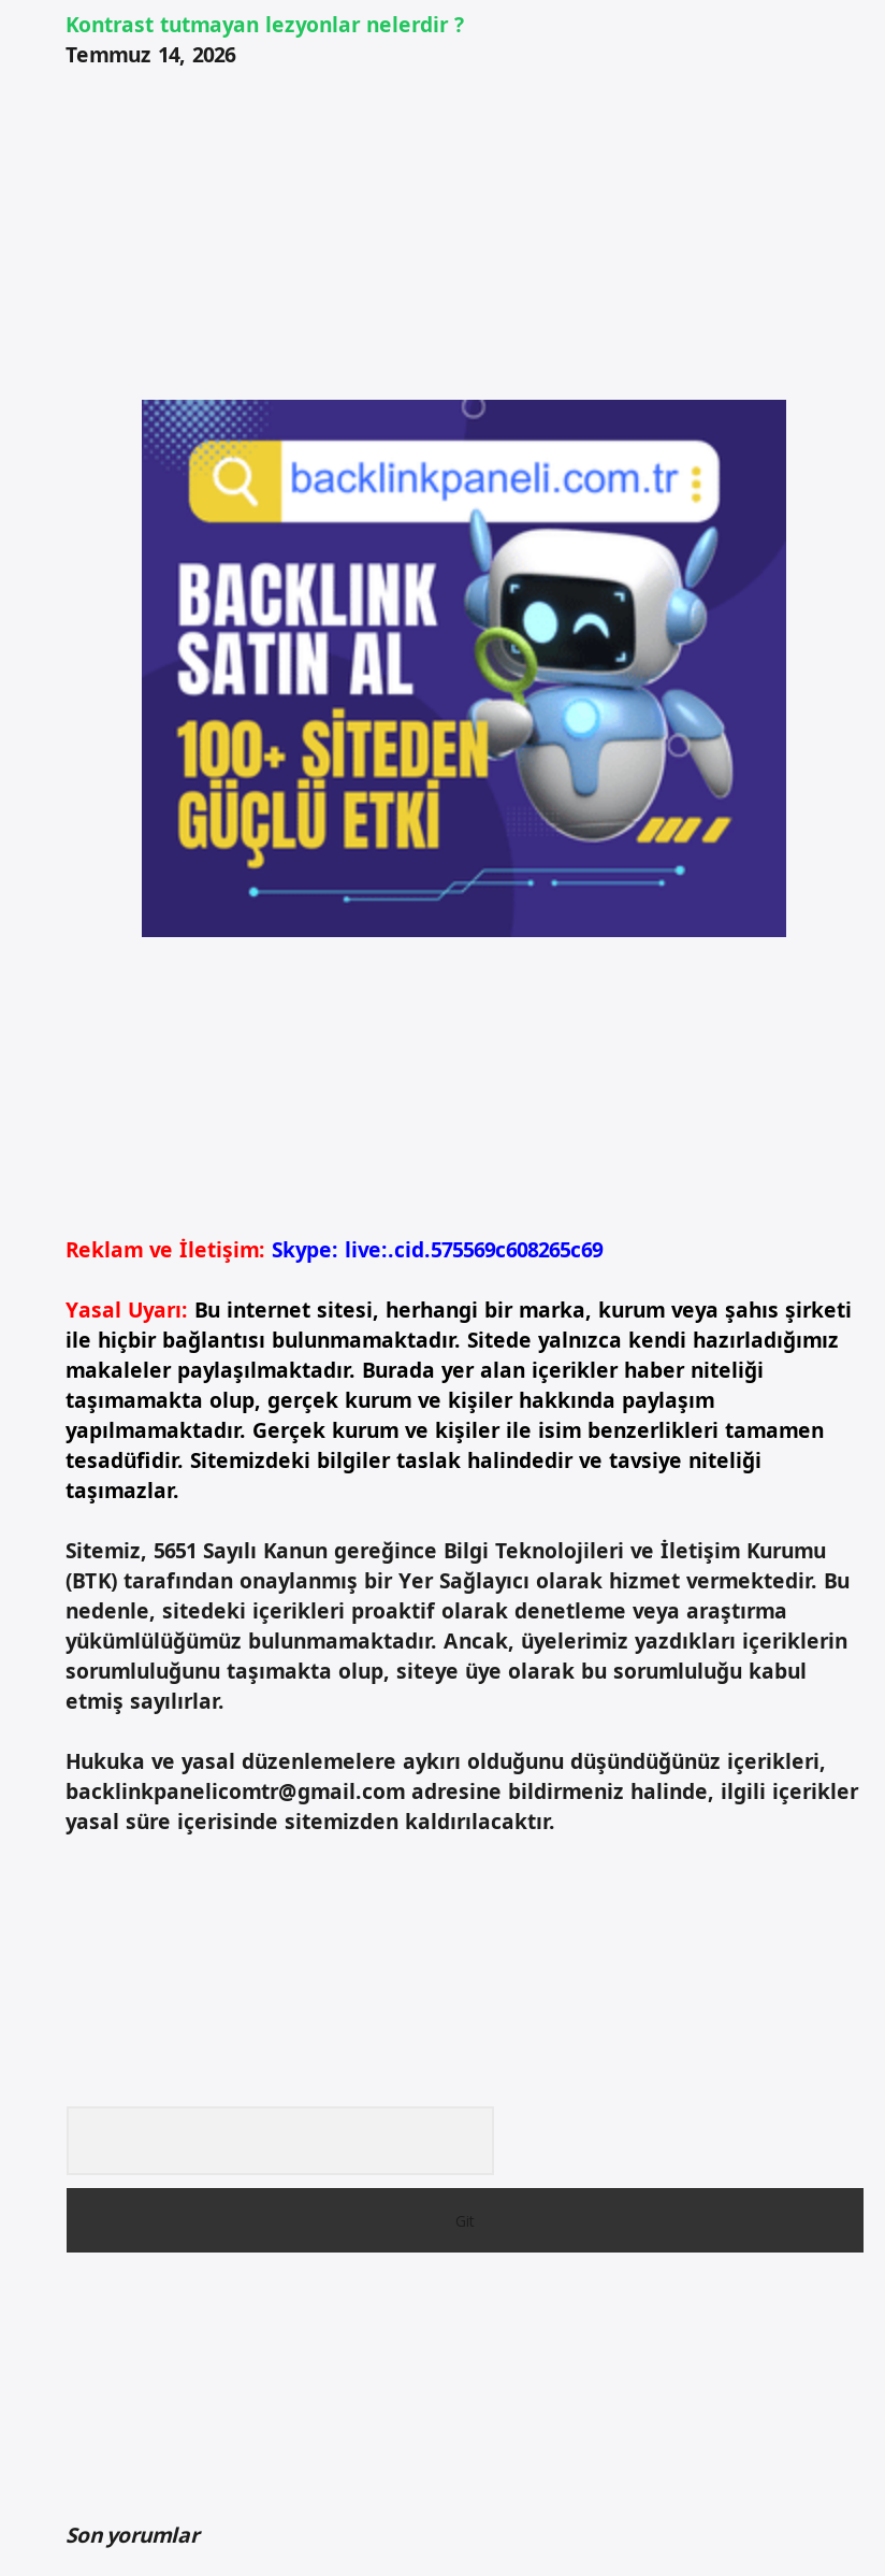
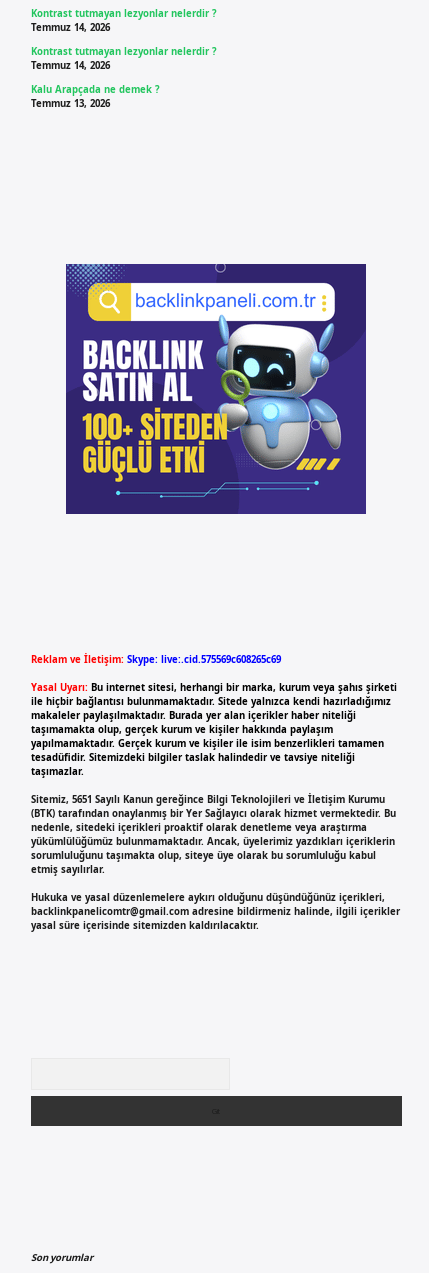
none -> [30,45,216,110] Kontrast tutmayan lezyonlar nelerdir ? | Temmuz 14, 2026 | Kalu Arapçada ne demek ? | Temmuz 13, 2026

